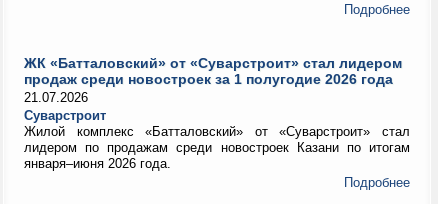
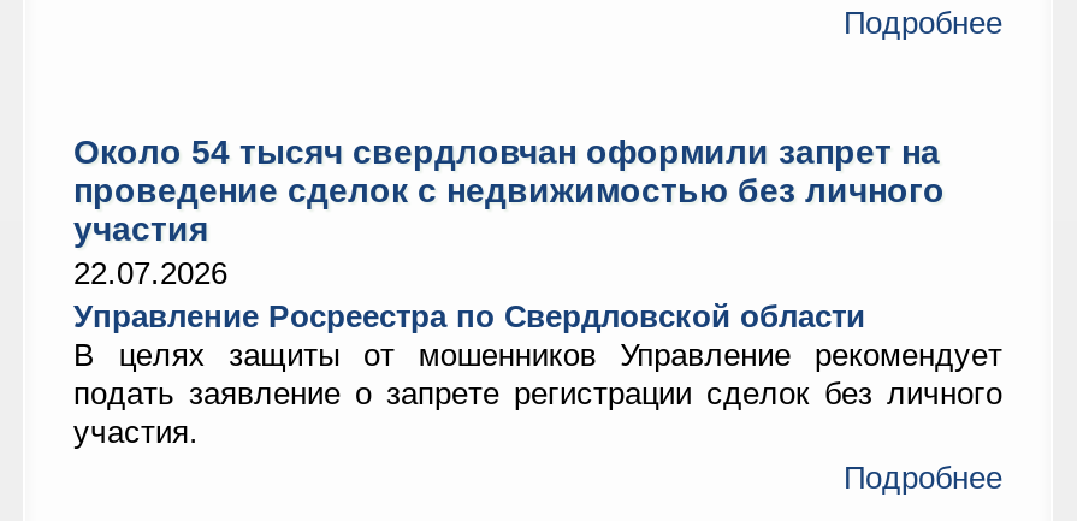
[24,55,410,171] ЖК «Батталовский» от «Суварстроит» стал лидером | продаж среди новостроек за 1 полугодие 2026 года | 21.07.2026 | Суварстроит | Жилой комплекс «Батталовский» от «Суварстроит» стал | лидером по продажам среди новостроек Казани по итогам | января–июня 2026 года. -> [73,132,1002,450] Около 54 тысяч свердловчан оформили запрет на | проведение сделок с недвижимостью без личного | участия | 22.07.2026 | Управление Росреестра по Свердловской области | В целях защиты от мошенников Управление рекомендует | подать заявление о запрете регистрации сделок без личного | участия.

